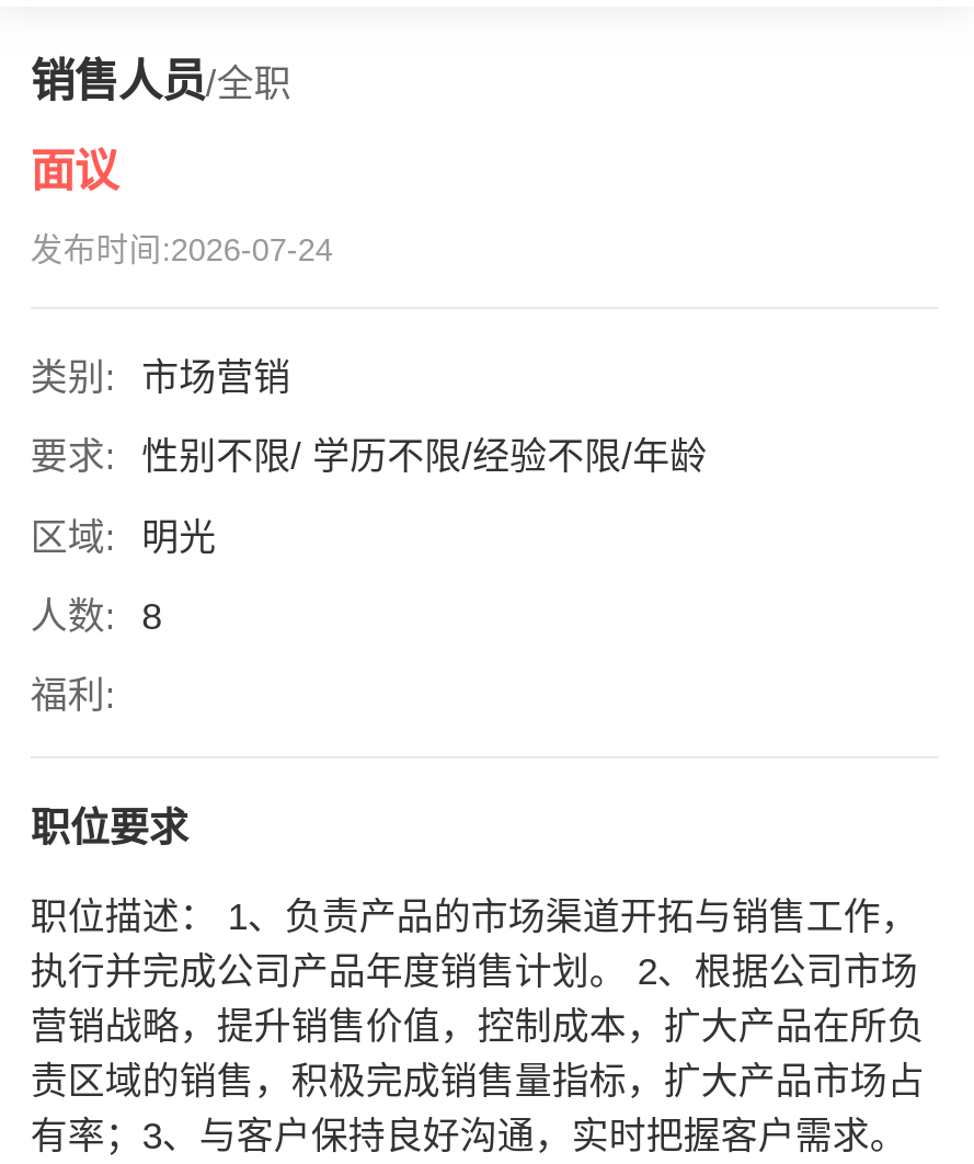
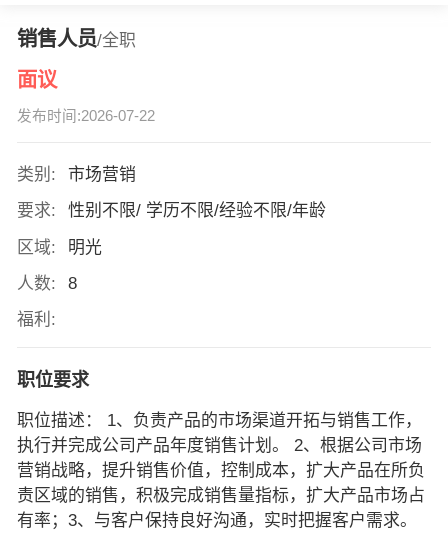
[30,233,333,268] 发布时间:2026-07-24 -> [17,108,155,124] 发布时间:2026-07-22

